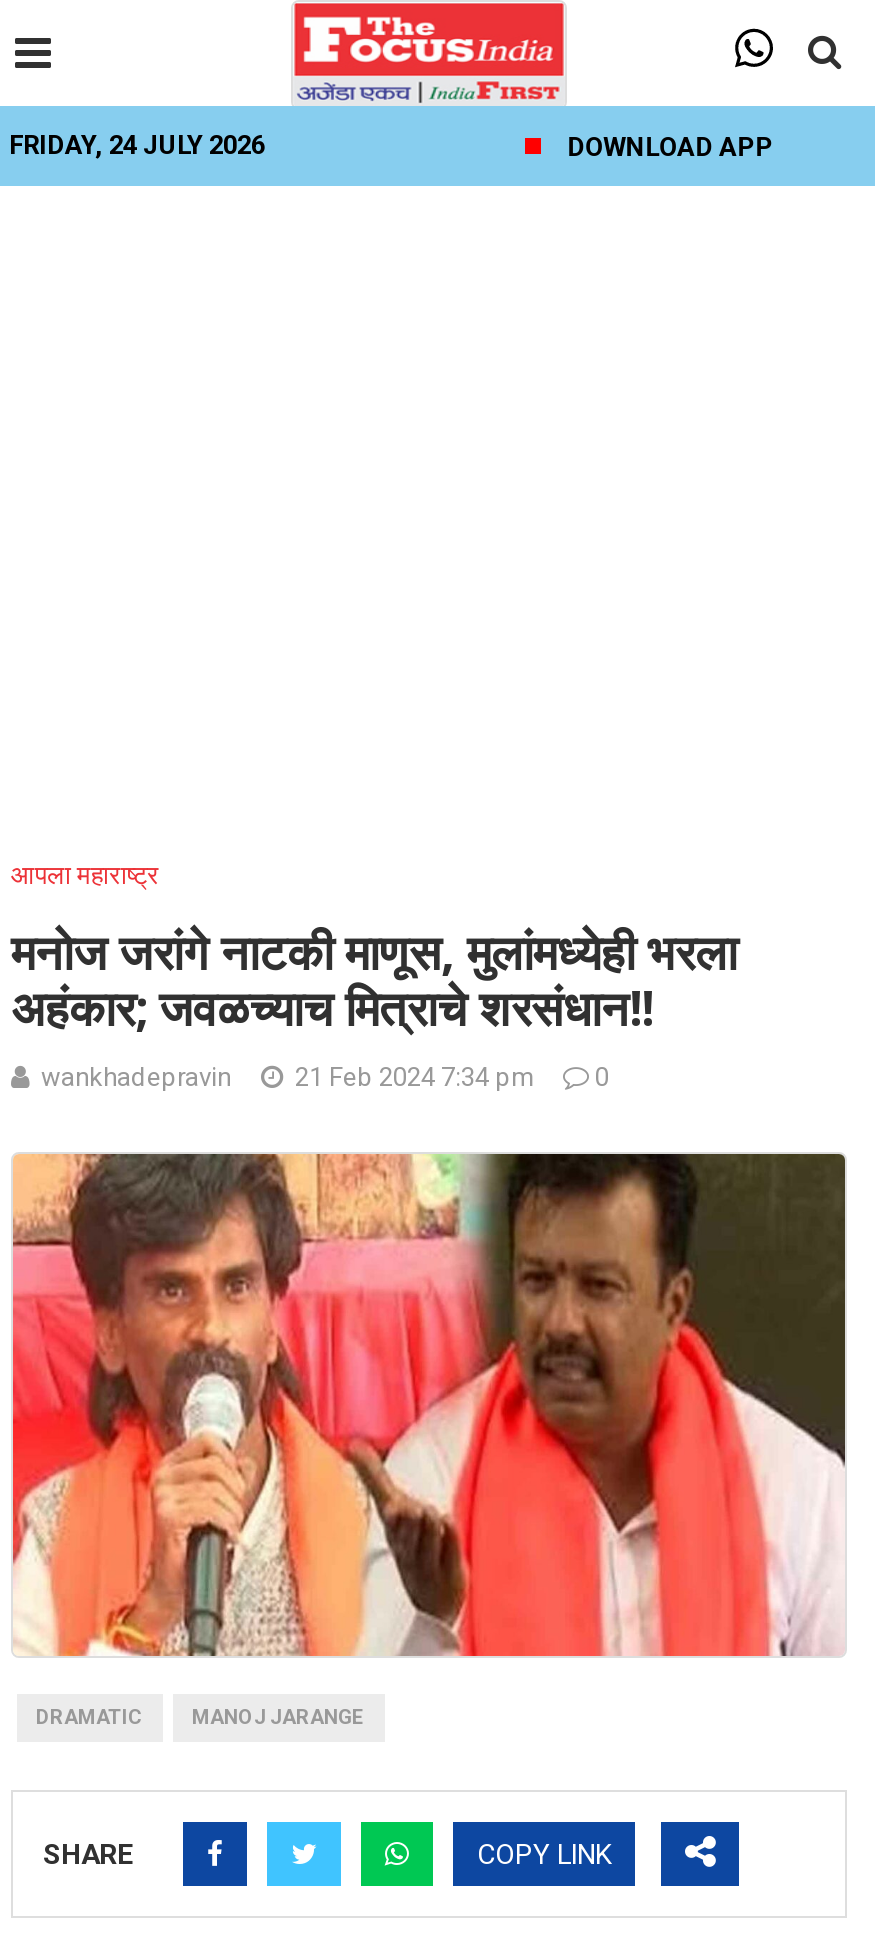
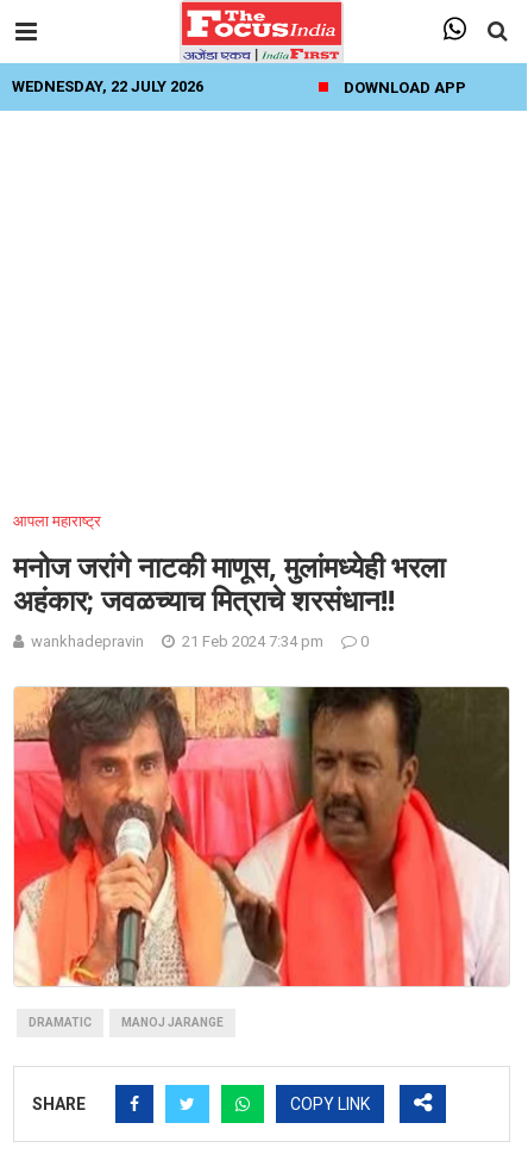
[9,130,265,160] FRIDAY, 24 JULY 2026 -> [12,77,203,95] WEDNESDAY, 22 JULY 2026

